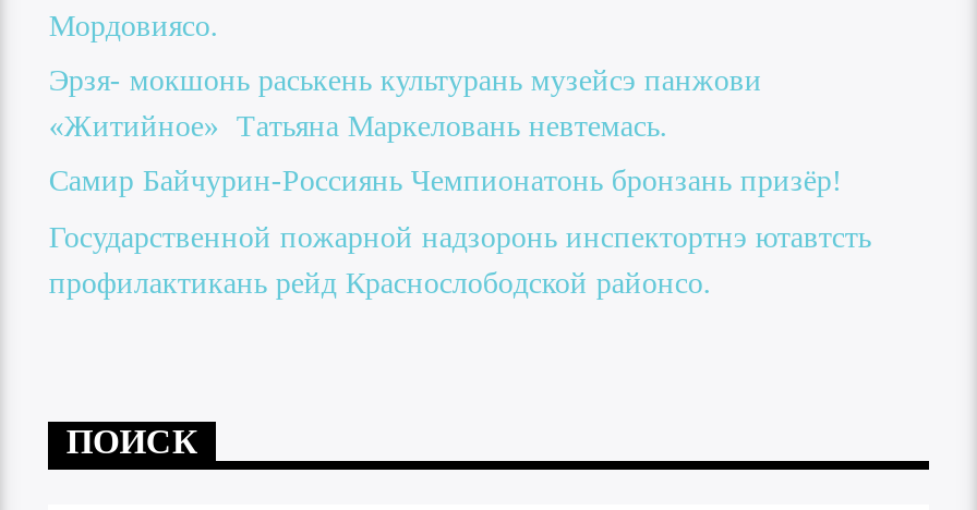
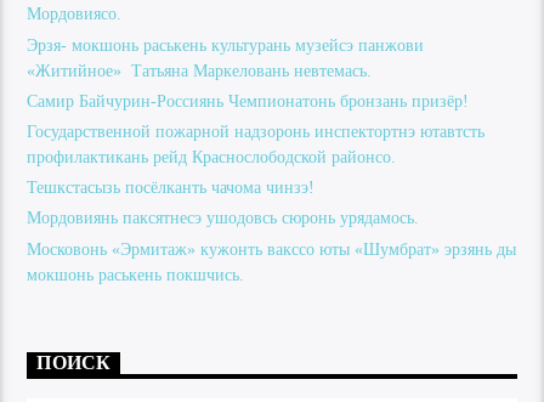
none -> [27,179,517,284] Тешкстасызь посёлканть чачома чинзэ! | Мордовиянь паксятнесэ ушодовсь сюронь урядамось. | Московонь «Эрмитаж» кужонть вакссо юты «Шумбрат» эрзянь ды | мокшонь раськень покшчись.

